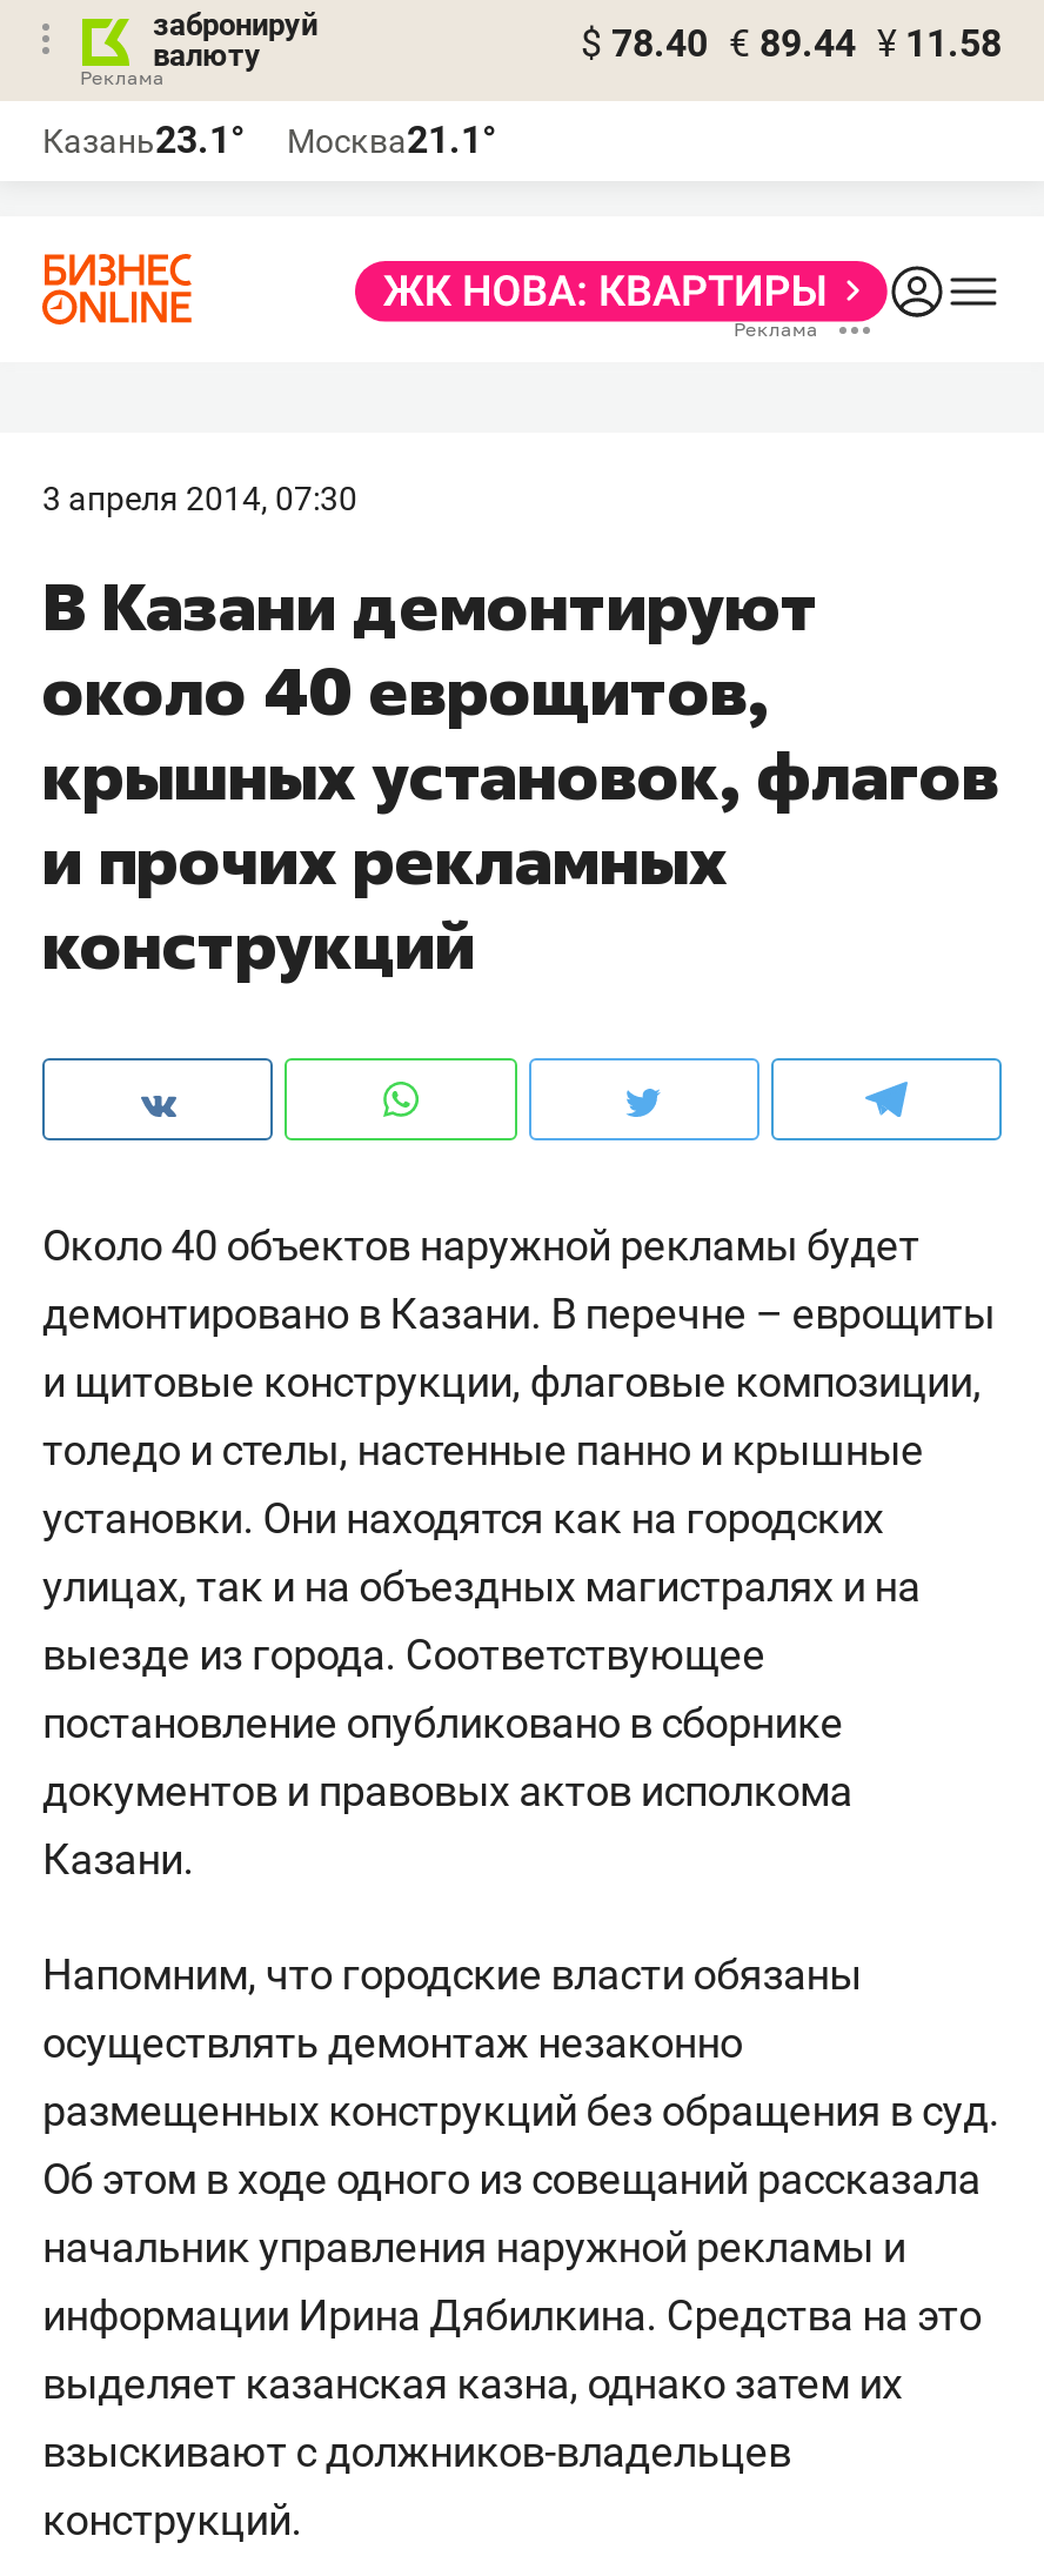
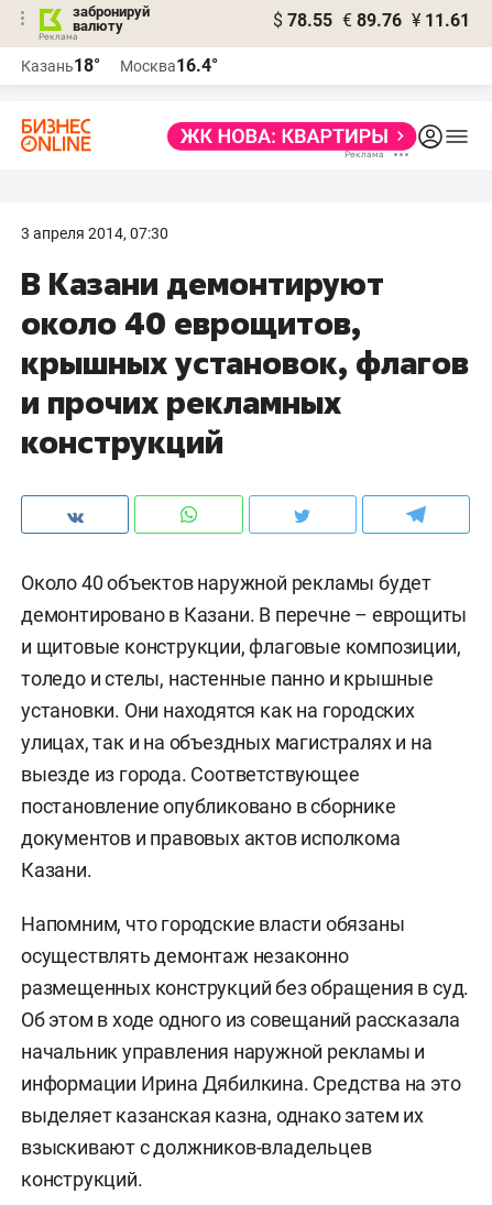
[581,21,1002,66] $ 78.40 € 89.44 ¥ 11.58 -> [273,10,470,31] $ 78.55 € 89.76 ¥ 11.61
[42,118,245,162] Казань23.1° -> [21,55,100,76] Казань18°
[287,118,496,162] Москва21.1° -> [120,55,218,76] Москва16.4°

